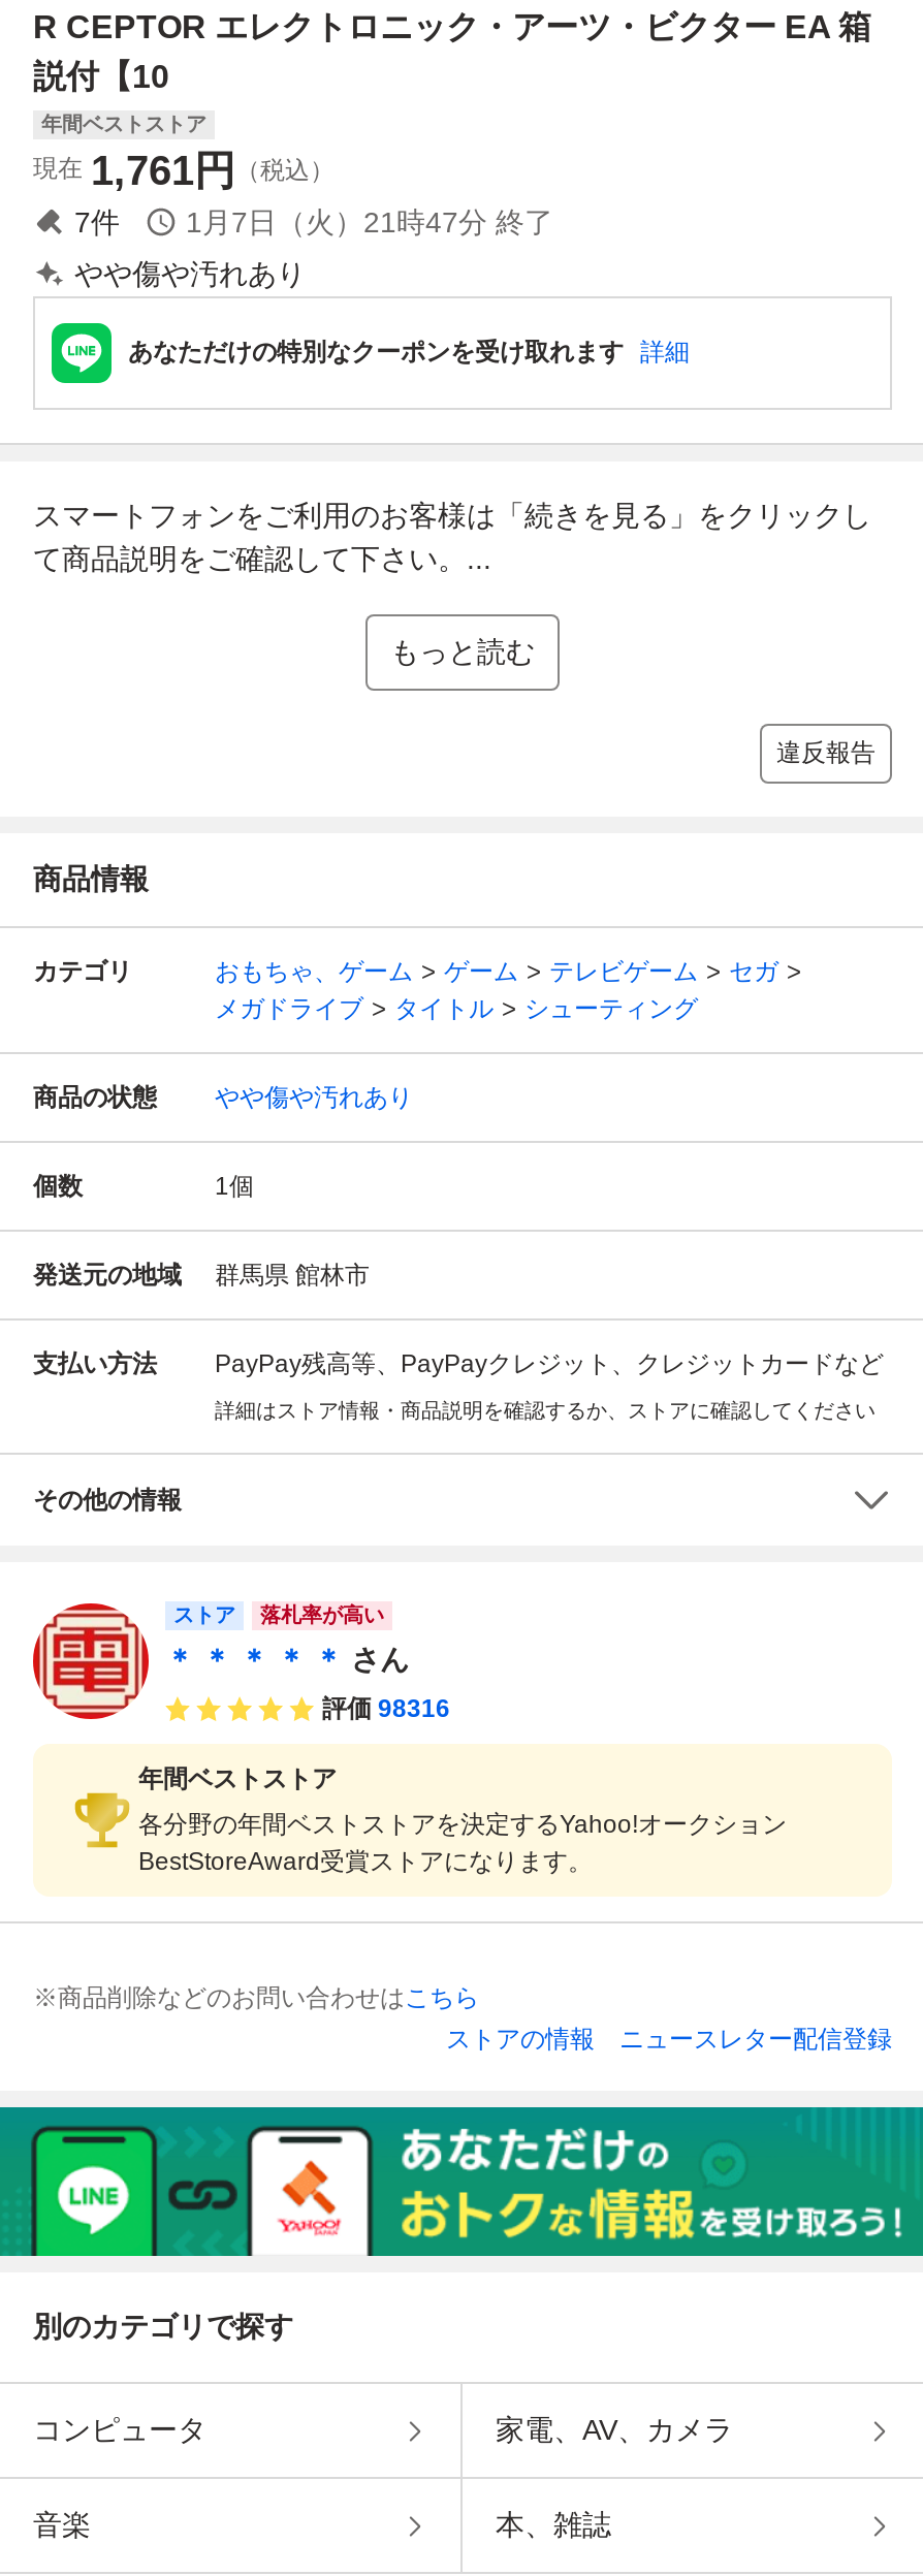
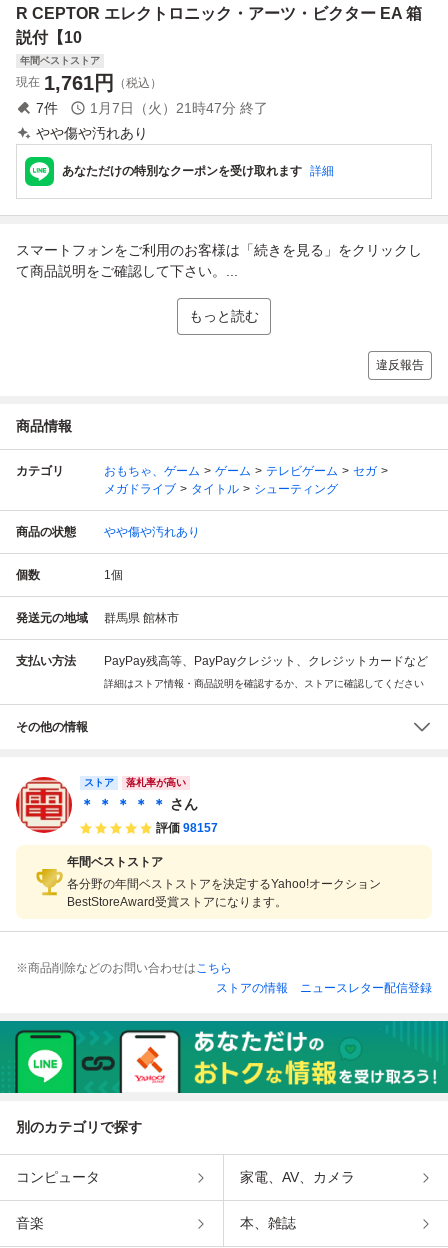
[322,1695,450,1724] 評価 98316 -> [156,821,218,835] 評価 98157

